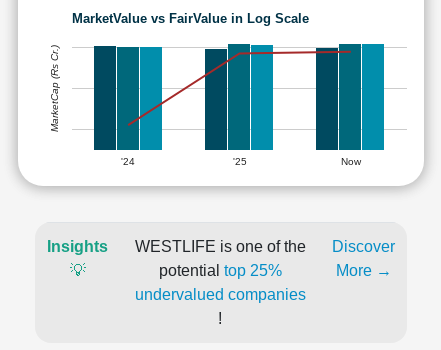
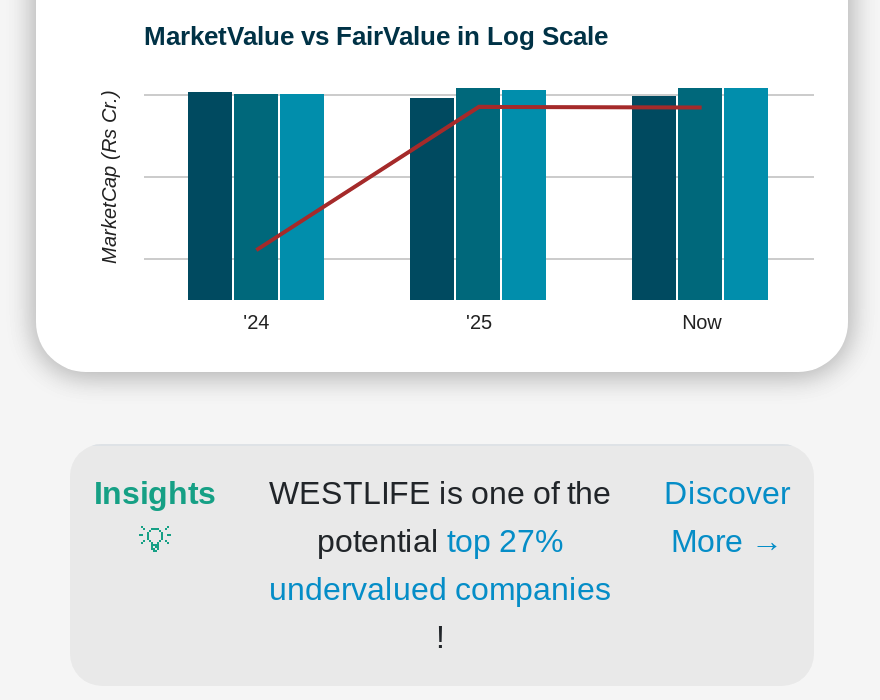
[158,262,281,279] potential top 25% -> [317,524,563,558] potential top 27%

